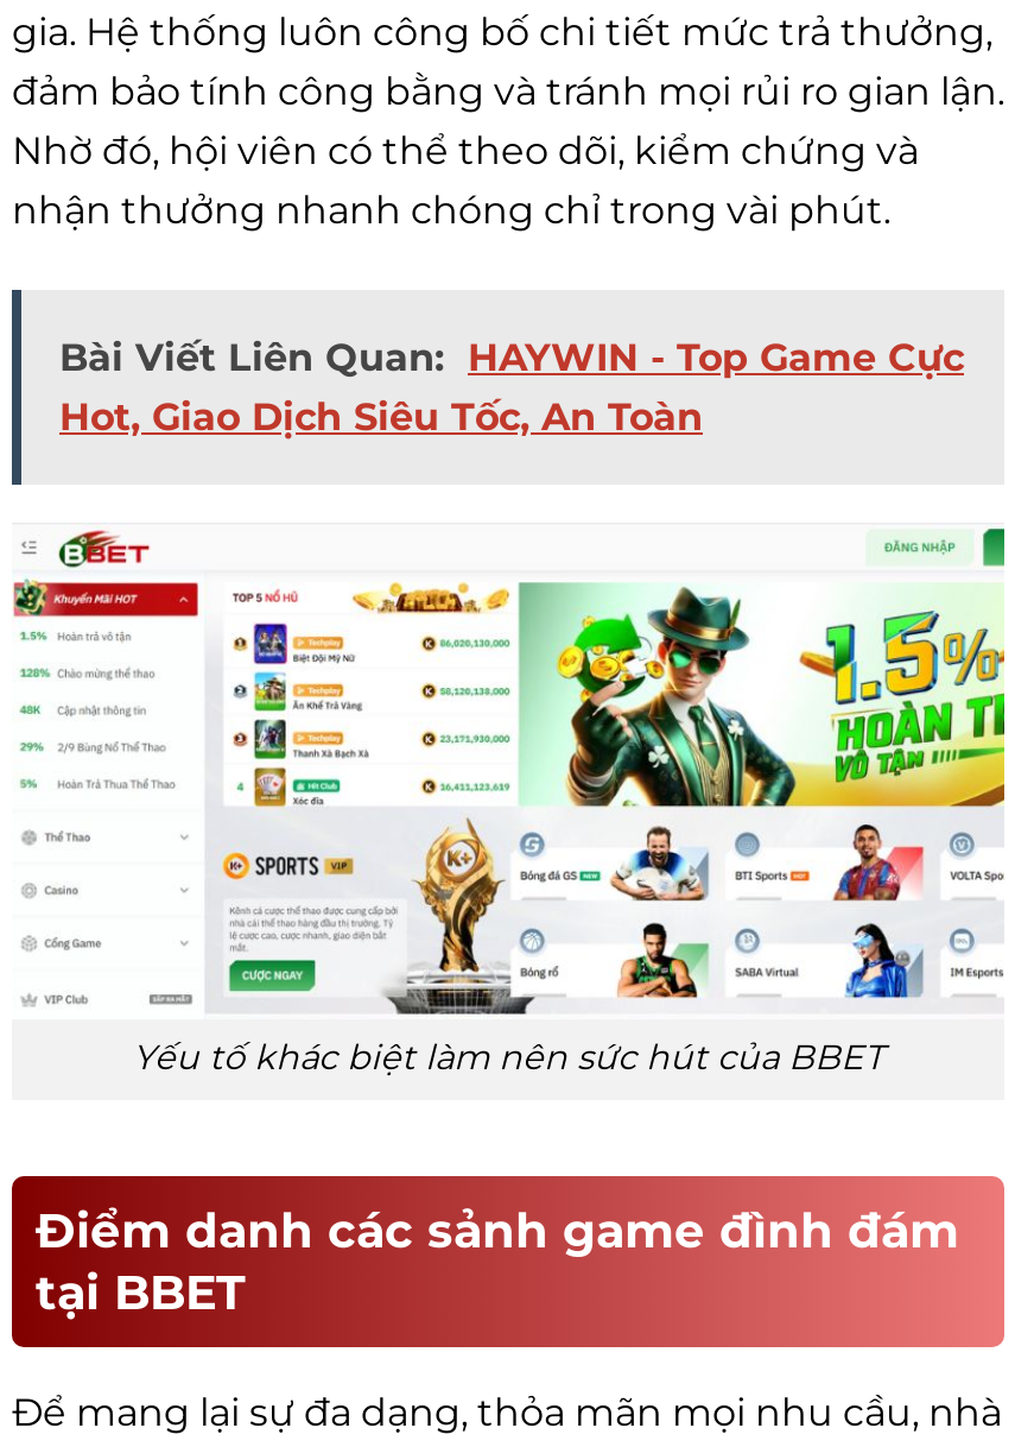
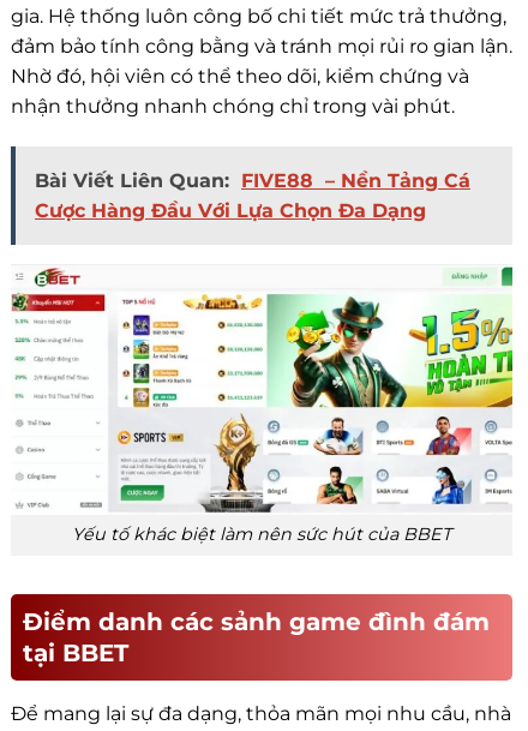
[59,334,964,439] Bài Viết Liên Quan: HAYWIN - Top Game Cực | Hot, Giao Dịch Siêu Tốc, An Toàn -> [35,169,470,222] Bài Viết Liên Quan: FIVE88 – Nền Tảng Cá | Cược Hàng Đầu Với Lựa Chọn Đa Dạng

